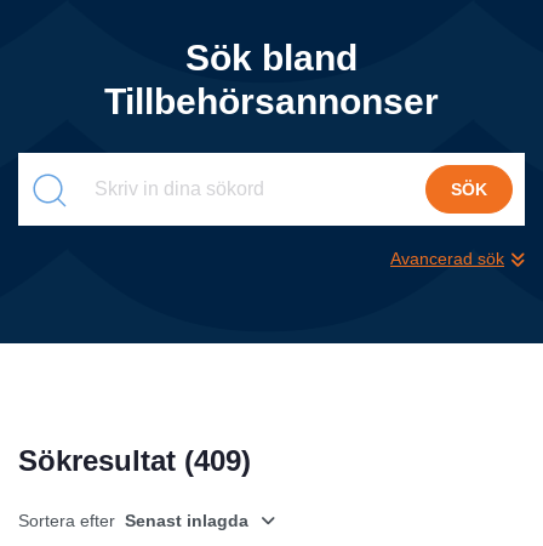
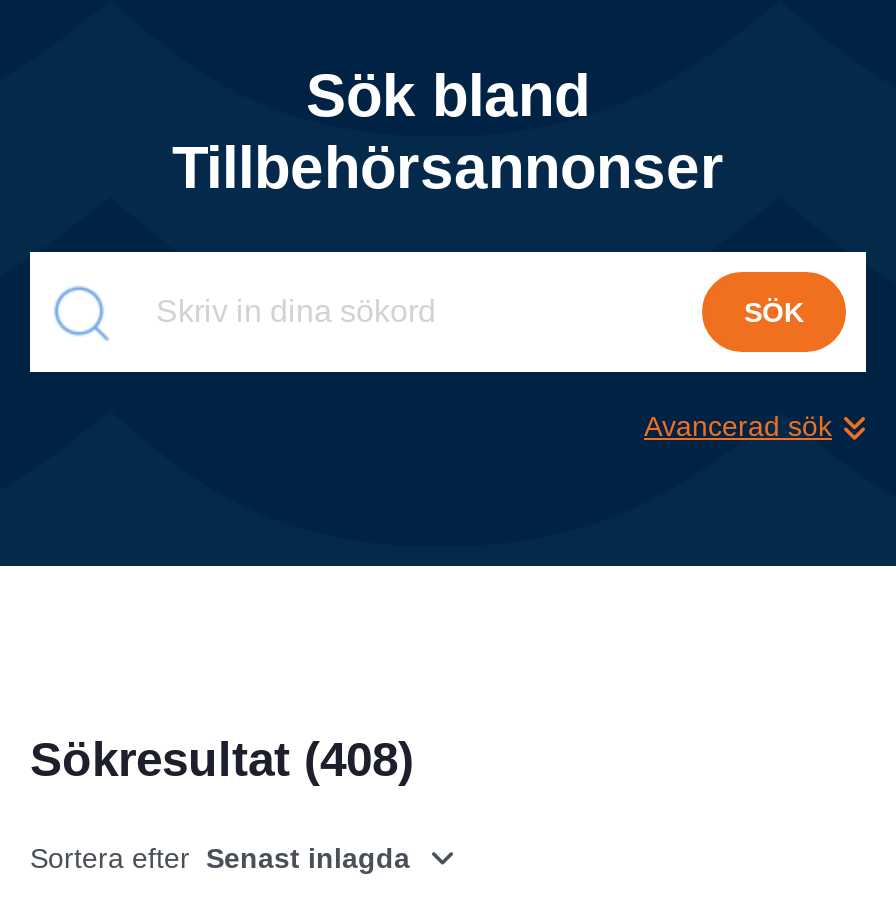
[18,444,251,477] Sökresultat (409) -> [30,732,414,786] Sökresultat (408)

